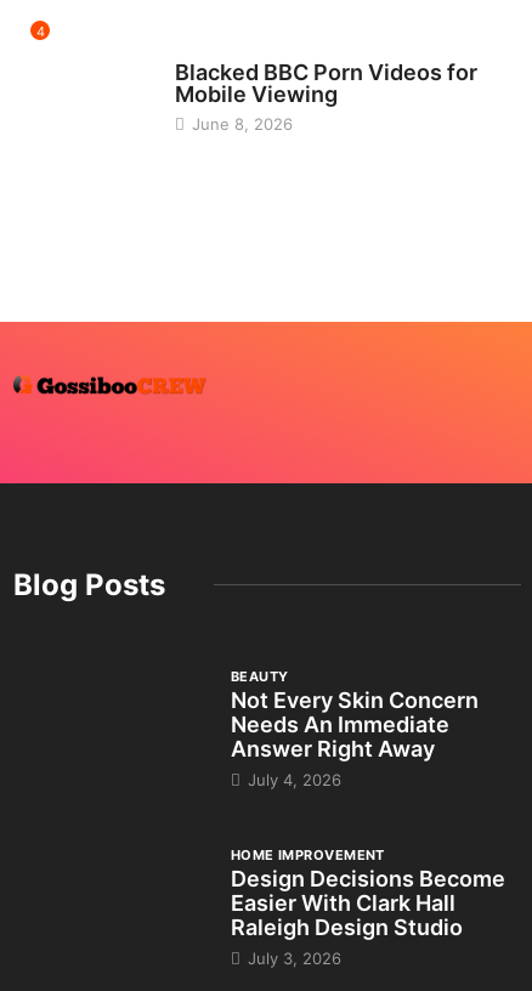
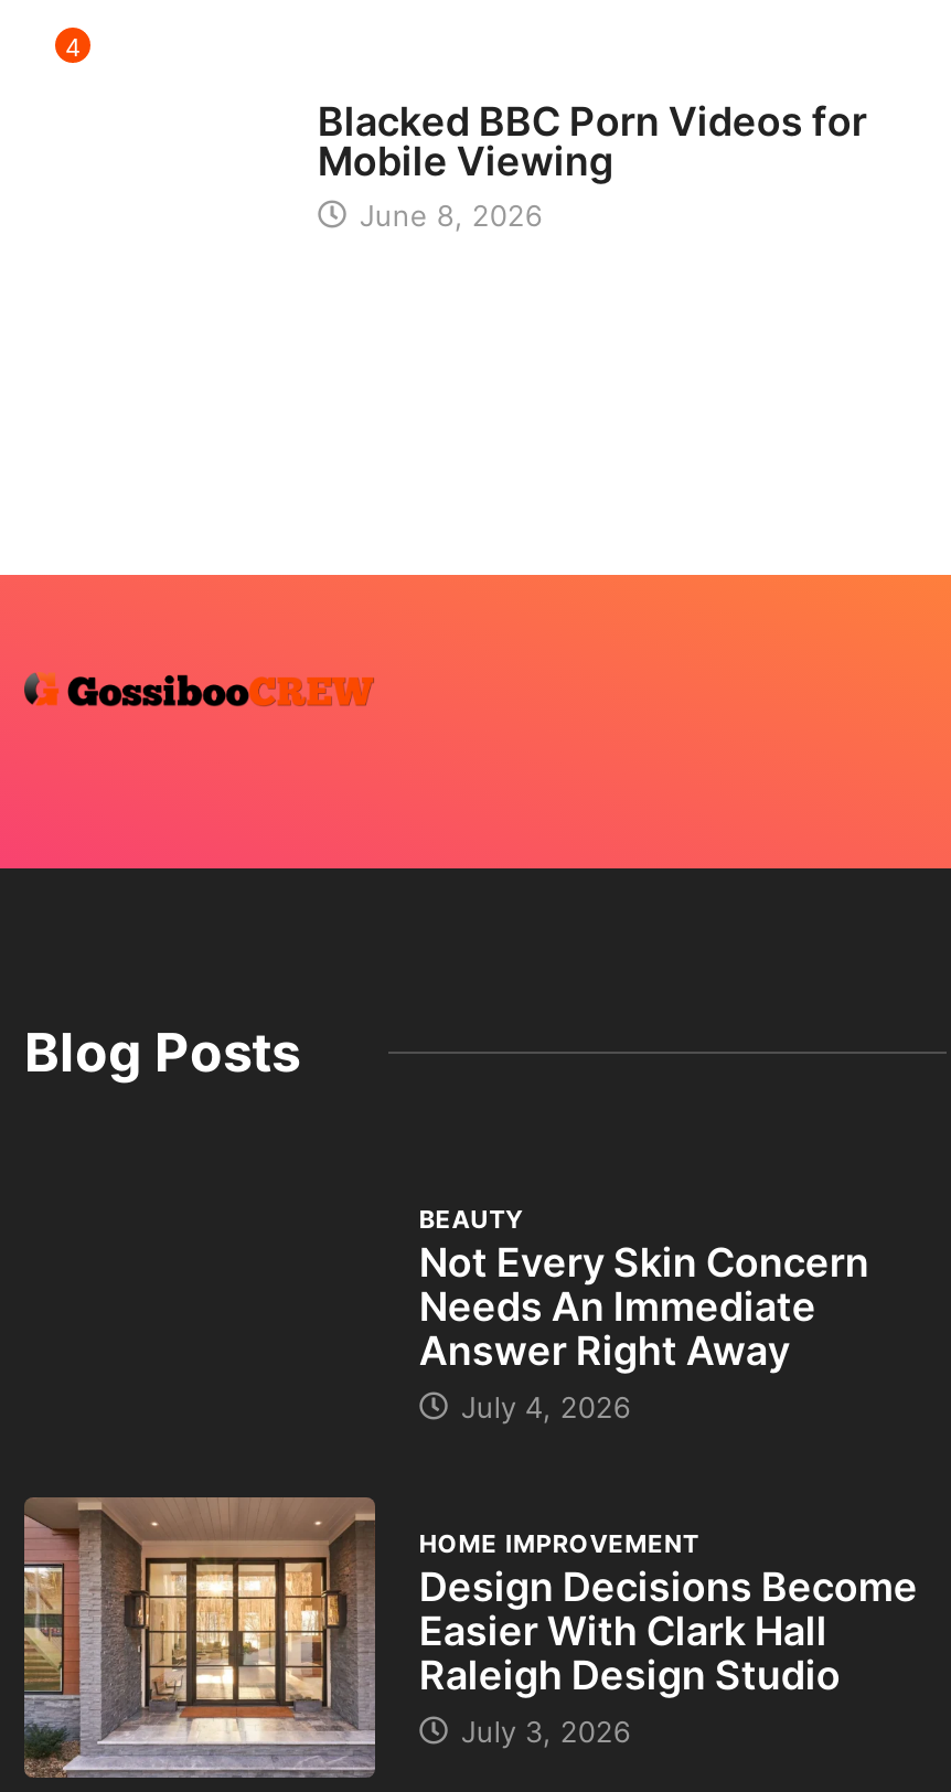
none -> [22,1495,377,1780] [image]

